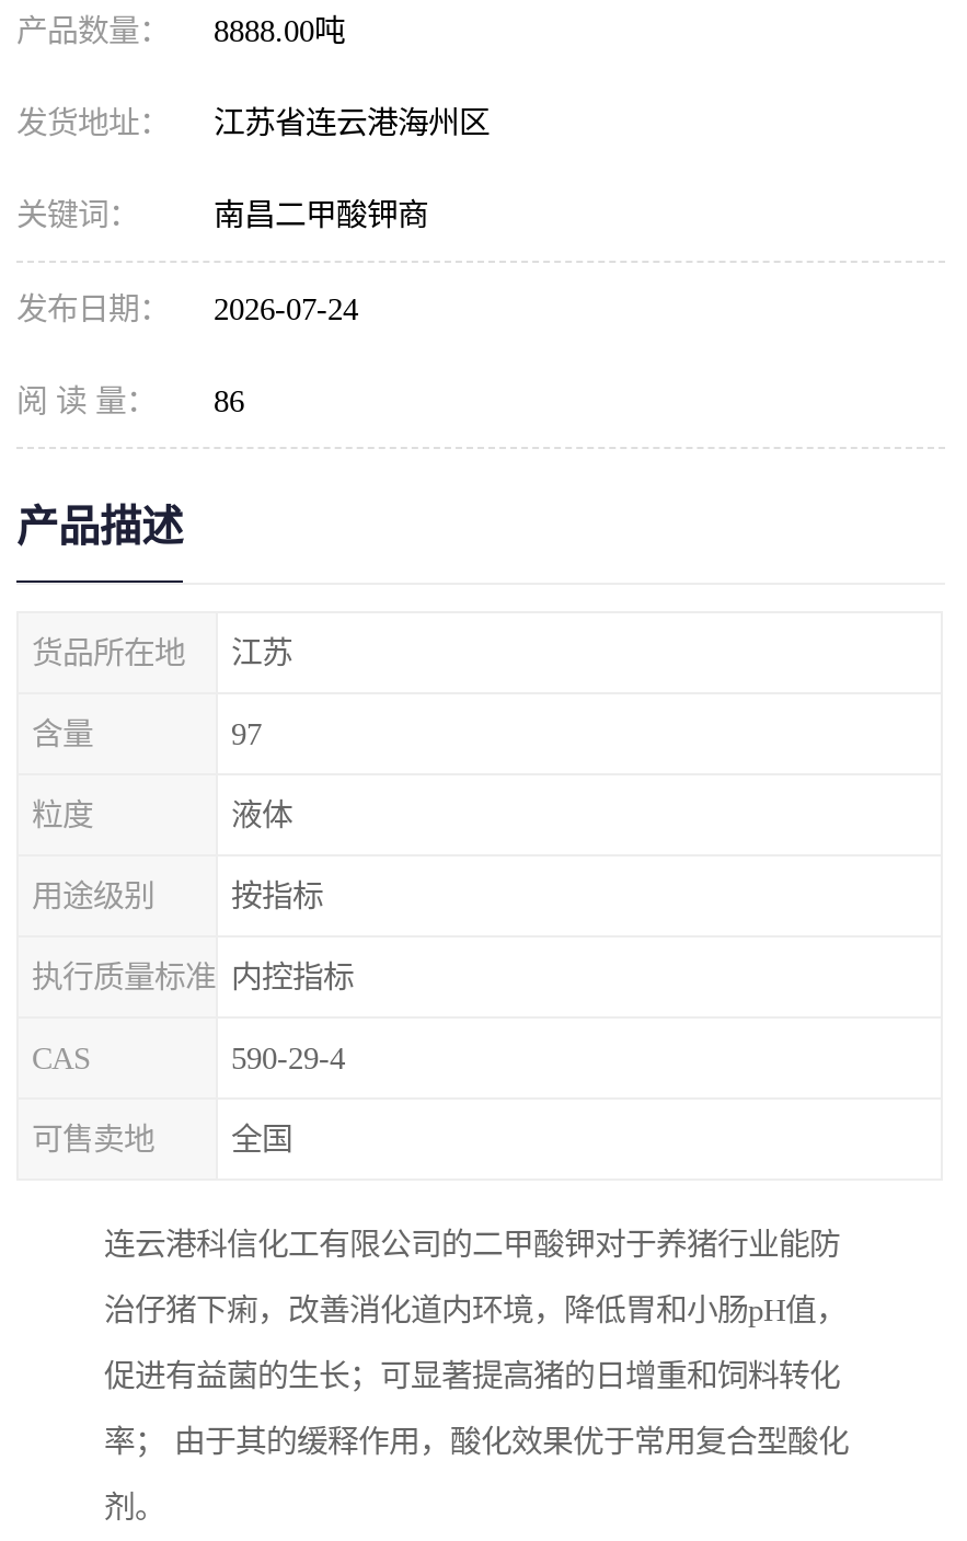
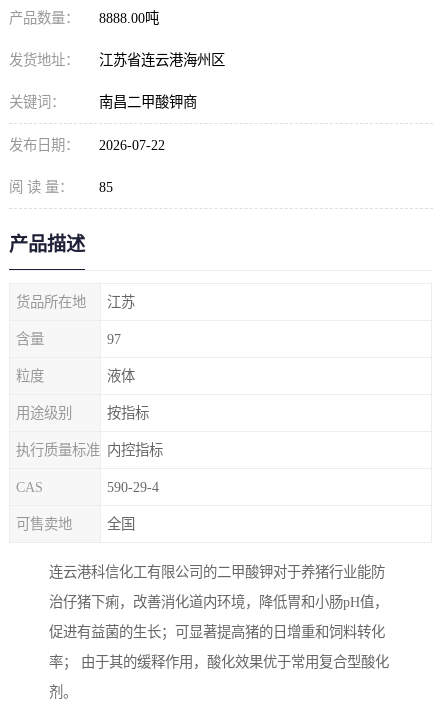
[16,291,358,326] 发布日期： 2026-07-24 -> [9,137,165,153] 发布日期： 2026-07-22
[16,383,244,418] 阅 读 量： 86 -> [9,179,113,195] 阅 读 量： 85

